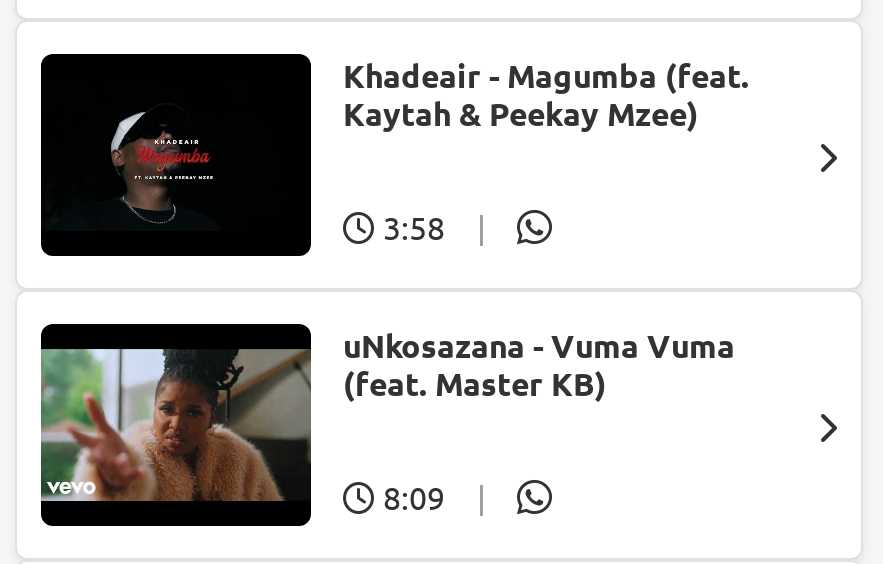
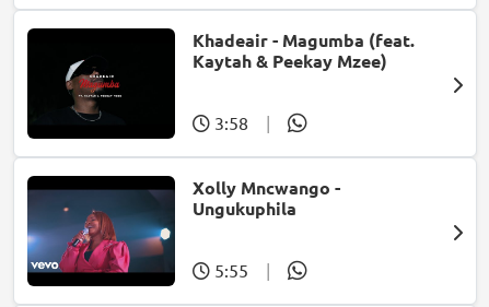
[39,324,735,502] [image] | uNkosazana - Vuma Vuma | (feat. Master KB) -> [26,176,340,273] [image] | Xolly Mncwango - | Ungukuphila
[383,476,445,516] 8:09 -> [214,259,248,281] 5:55

